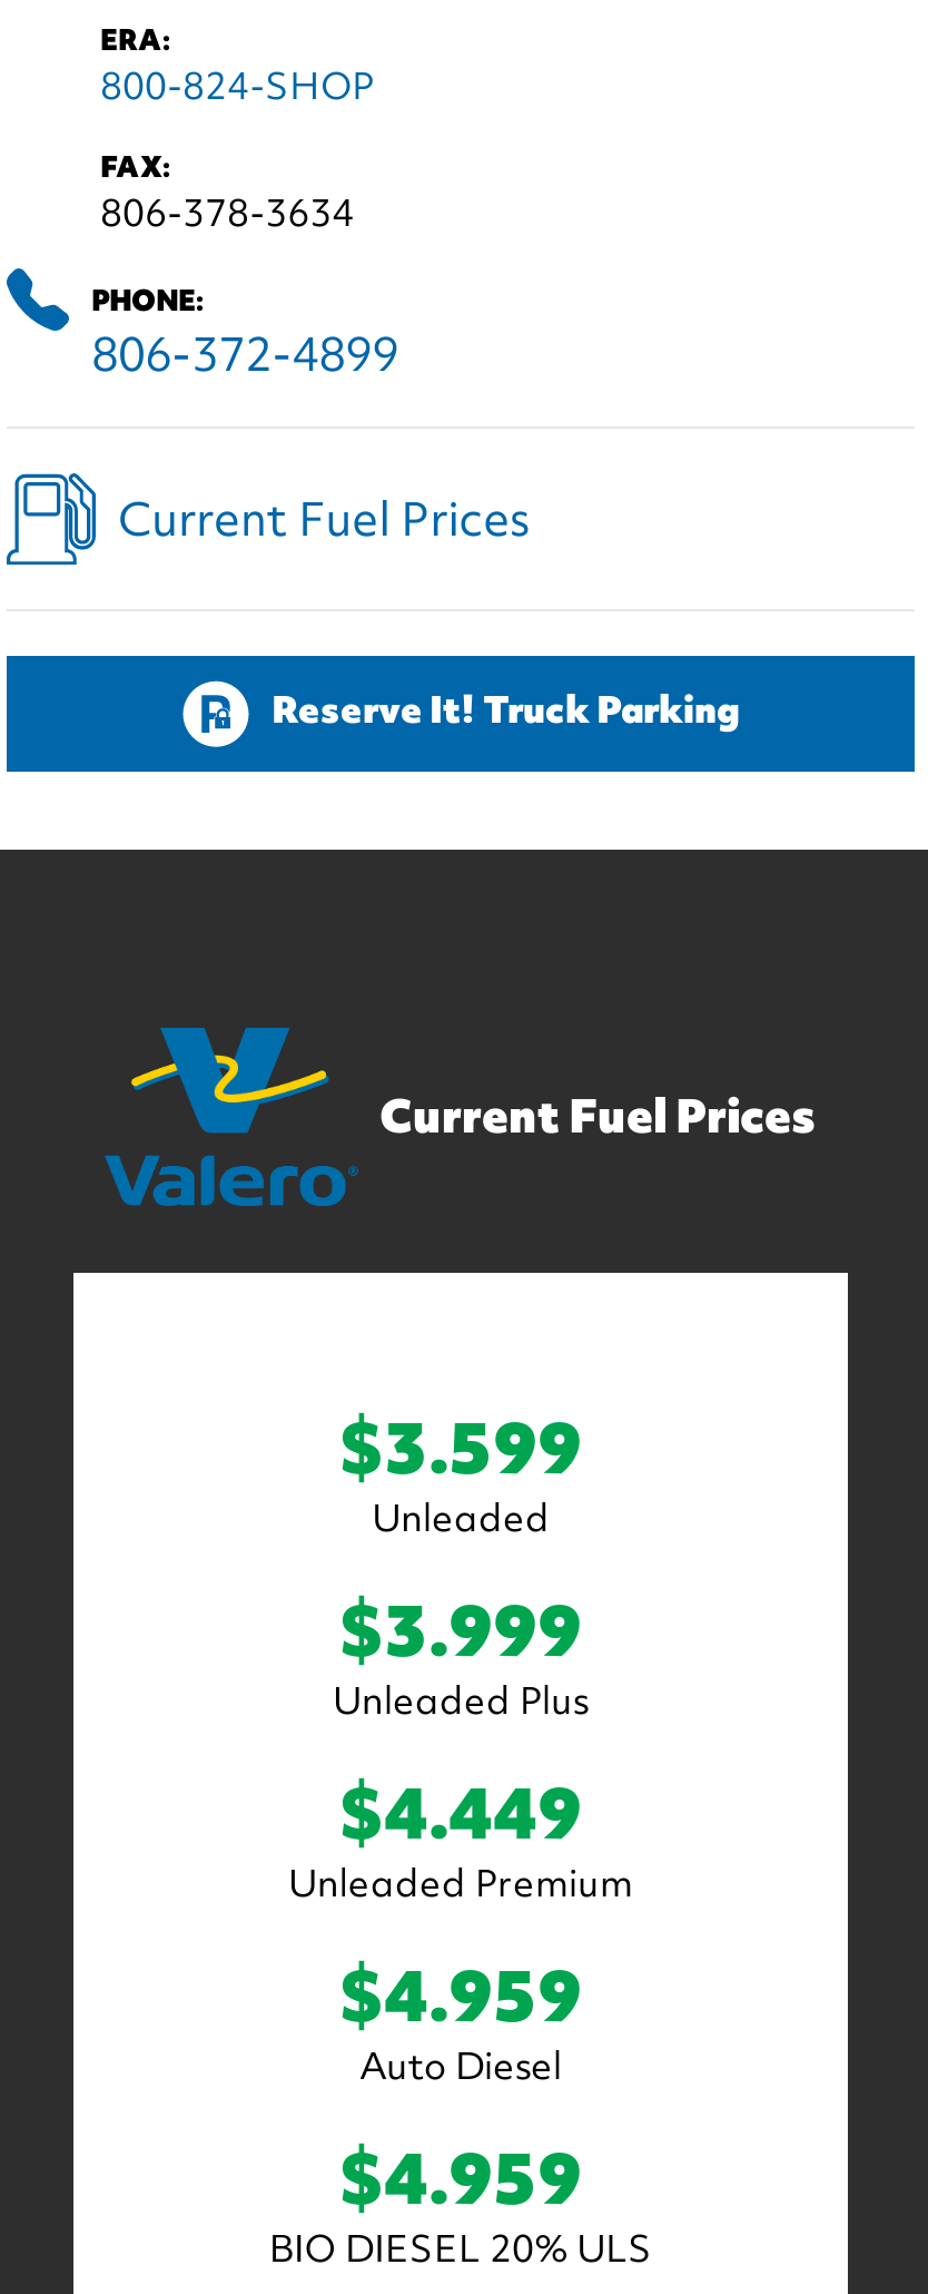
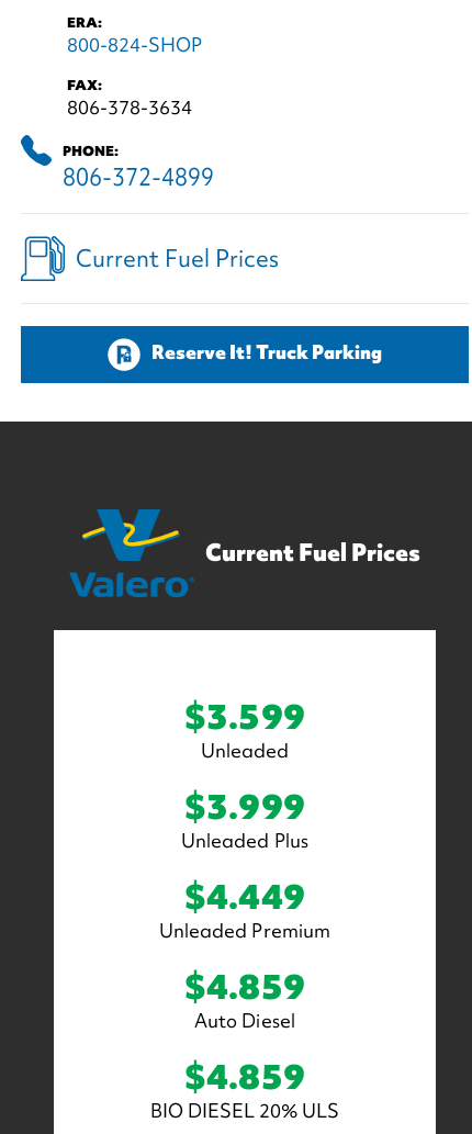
[339,1948,582,2044] $4.959 -> [185,963,305,1010] $4.859
[339,2131,582,2227] $4.959 -> [185,1053,305,1100] $4.859

